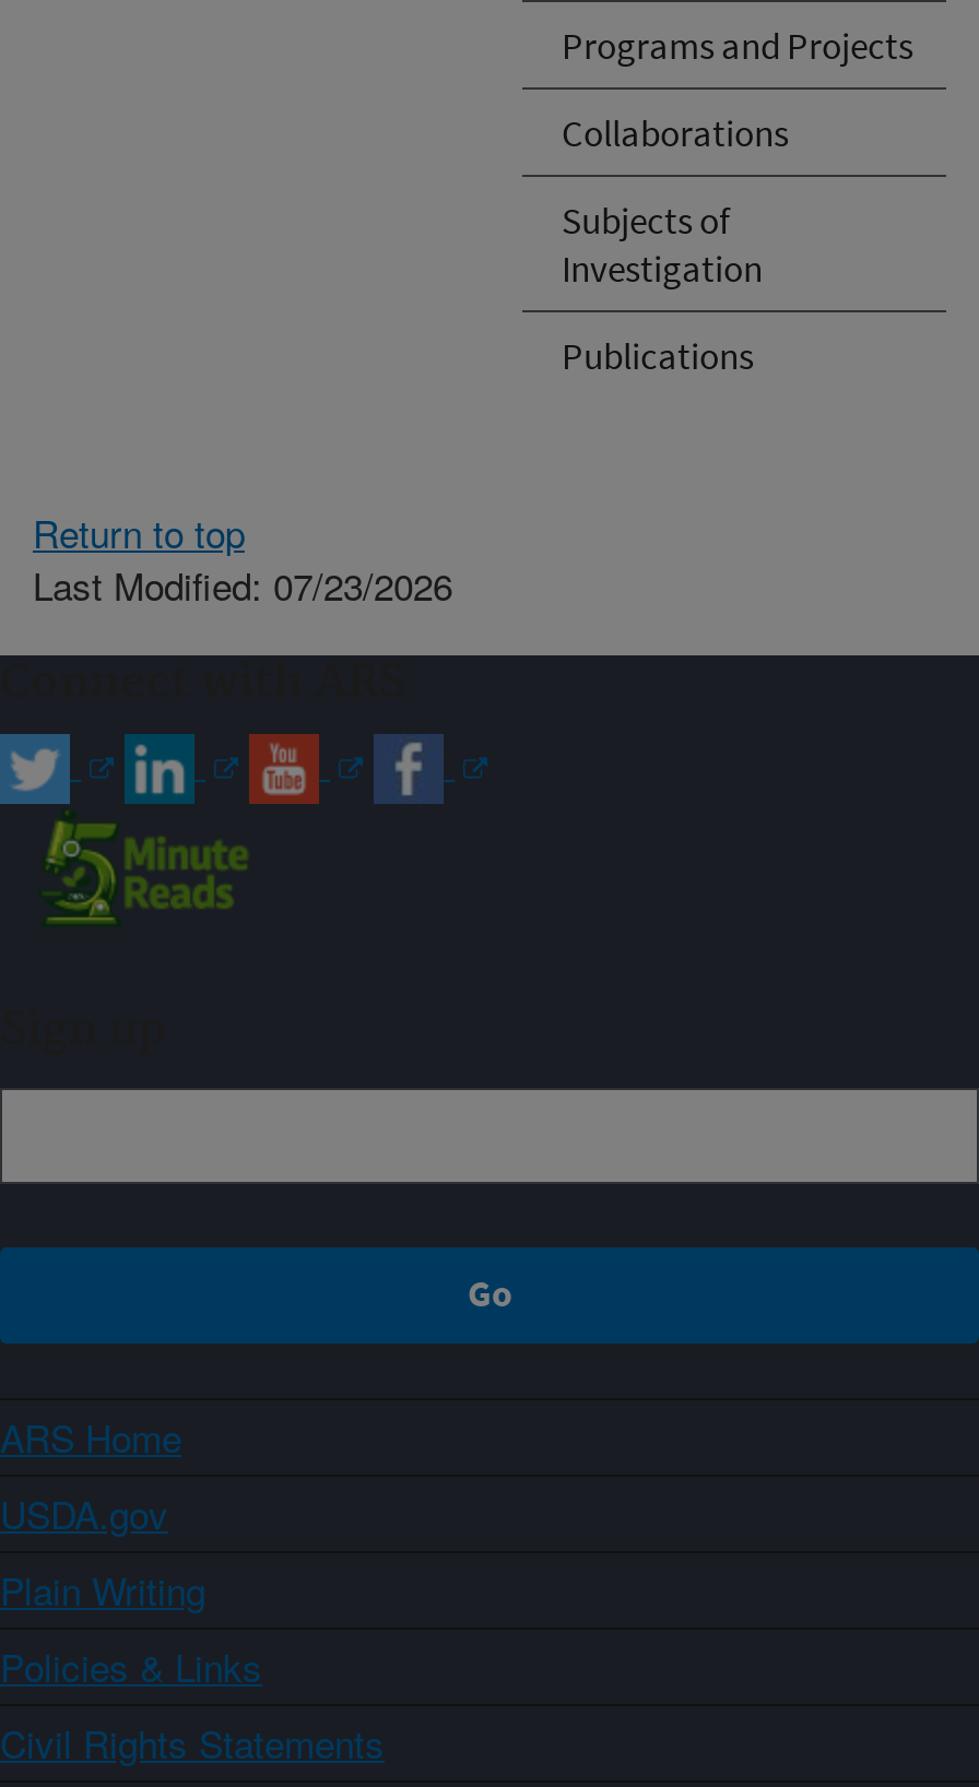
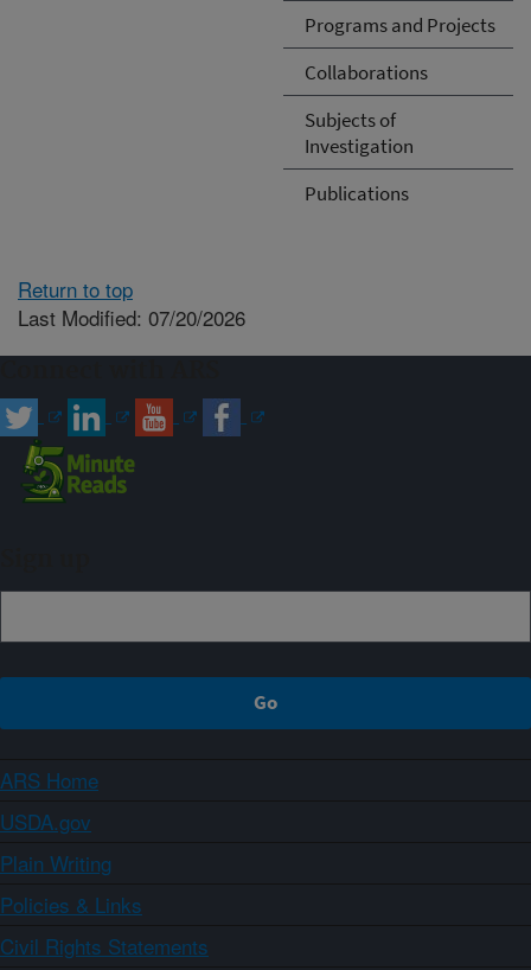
[33,557,452,612] Last Modified: 07/23/2026 -> [18,302,245,332] Last Modified: 07/20/2026

